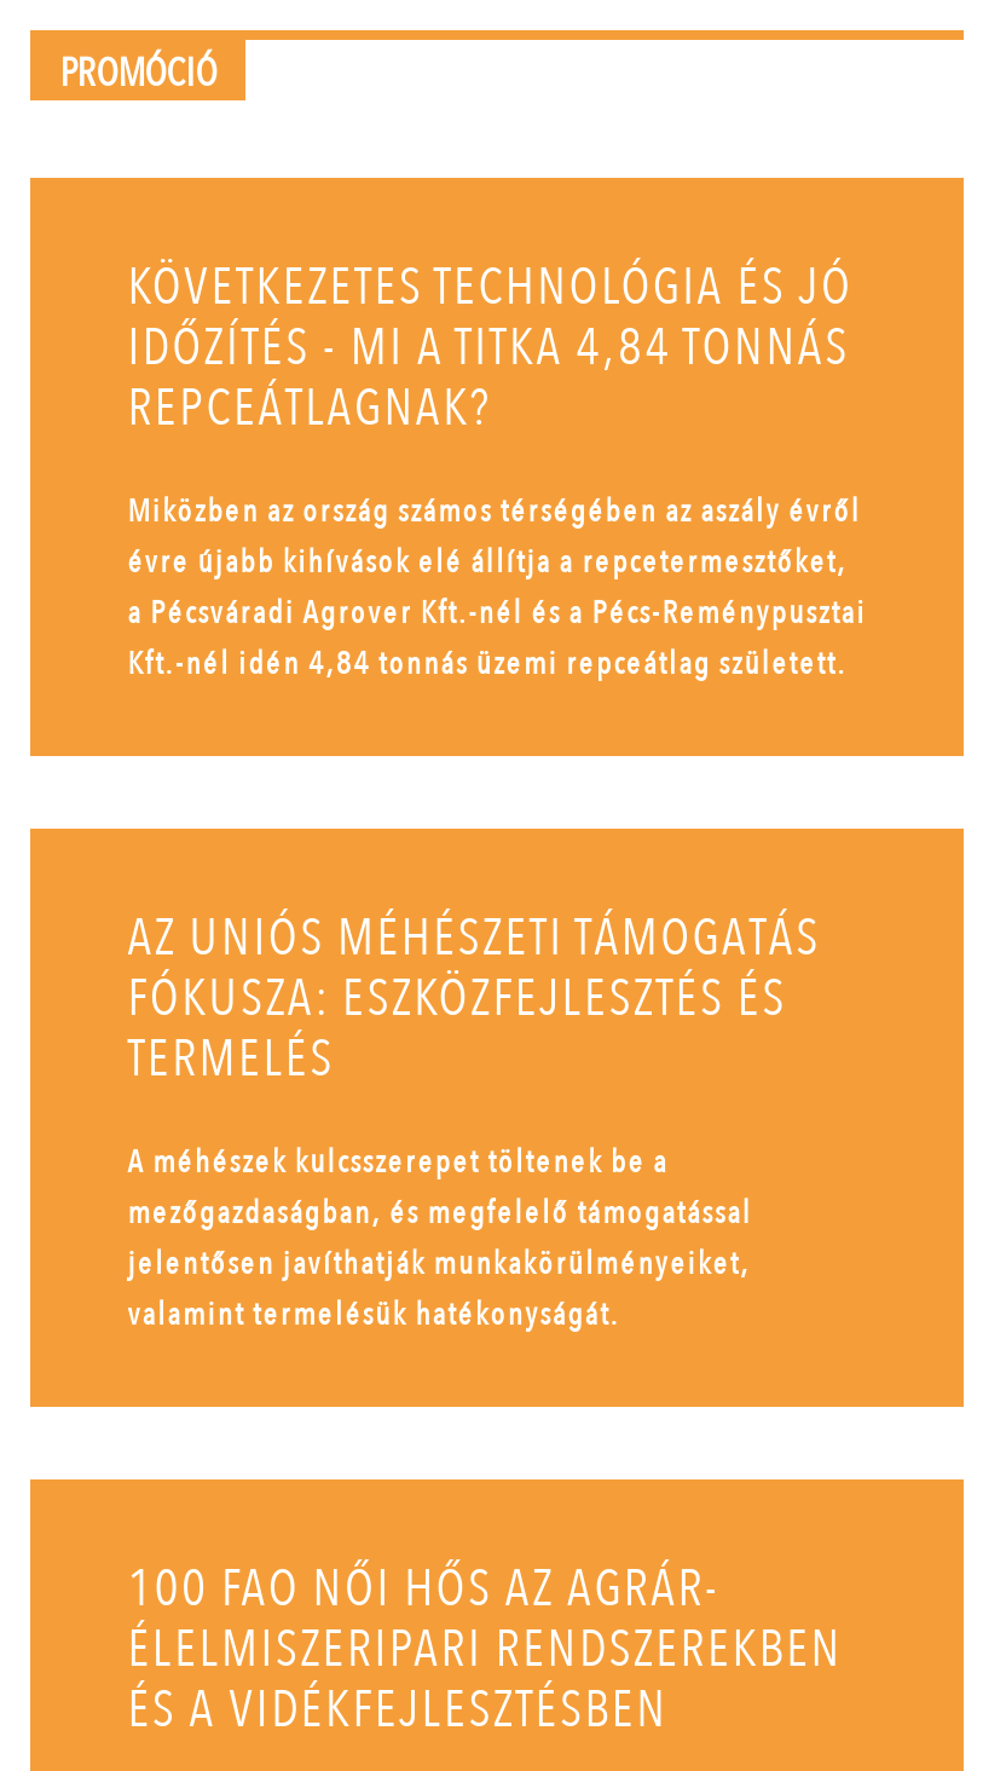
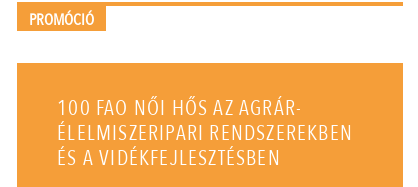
[127,253,866,686] KÖVETKEZETES TECHNOLÓGIA ÉS JÓ | IDŐZÍTÉS - MI A TITKA 4,84 TONNÁS | REPCEÁTLAGNAK? | Miközben az ország számos térségében az aszály évről | évre újabb kihívások elé állítja a repcetermesztőket, | a Pécsváradi Agrover Kft.-nél és a Pécs-Reménypusztai | Kft.-nél idén 4,84 tonnás üzemi repceátlag született. -> none
[127,904,820,1337] AZ UNIÓS MÉHÉSZETI TÁMOGATÁS | FÓKUSZA: ESZKÖZFEJLESZTÉS ÉS | TERMELÉS | A méhészek kulcsszerepet töltenek be a | mezőgazdaságban, és megfelelő támogatással | jelentősen javíthatják munkakörülményeiket, | valamint termelésük hatékonyságát. -> none

